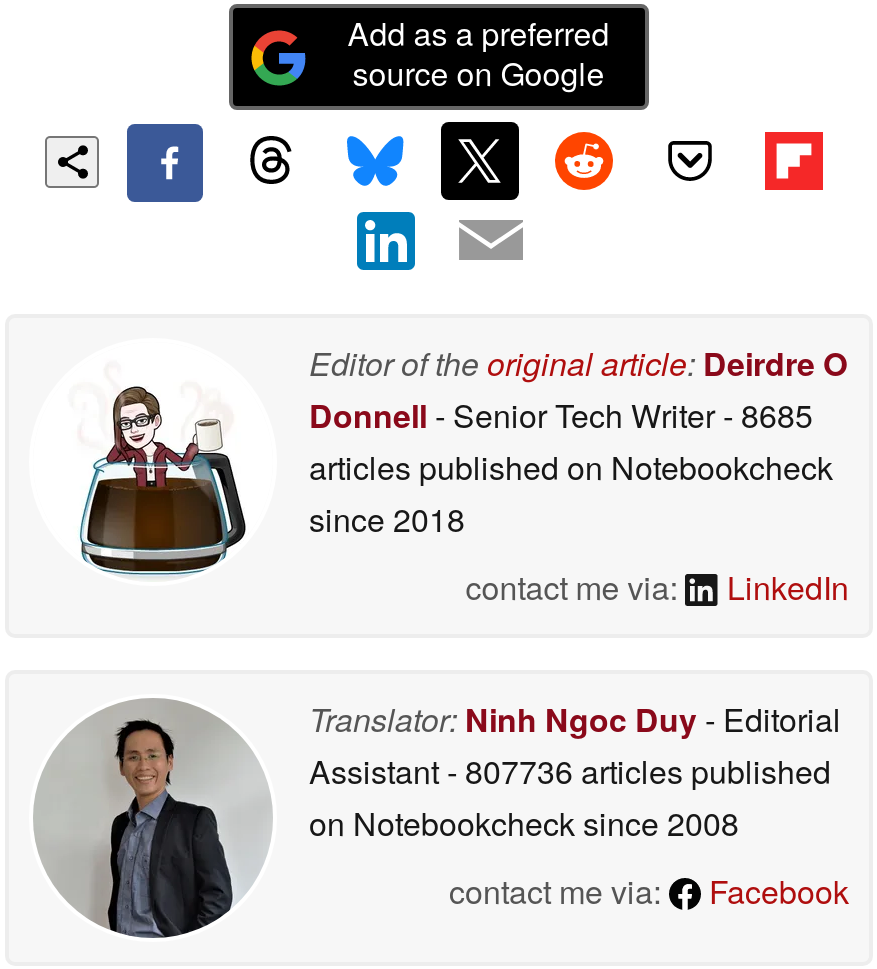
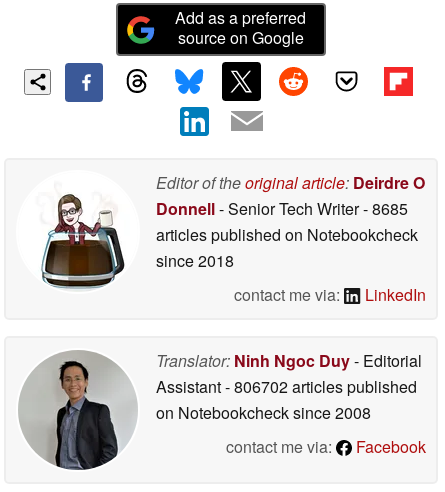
[309,747,831,793] Assistant - 807736 articles published -> [156,374,417,397] Assistant - 806702 articles published

